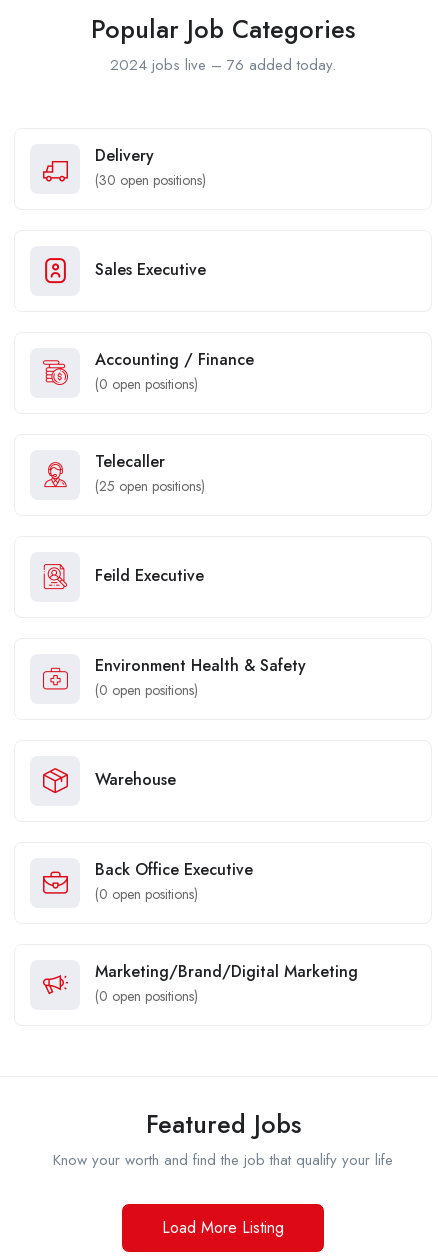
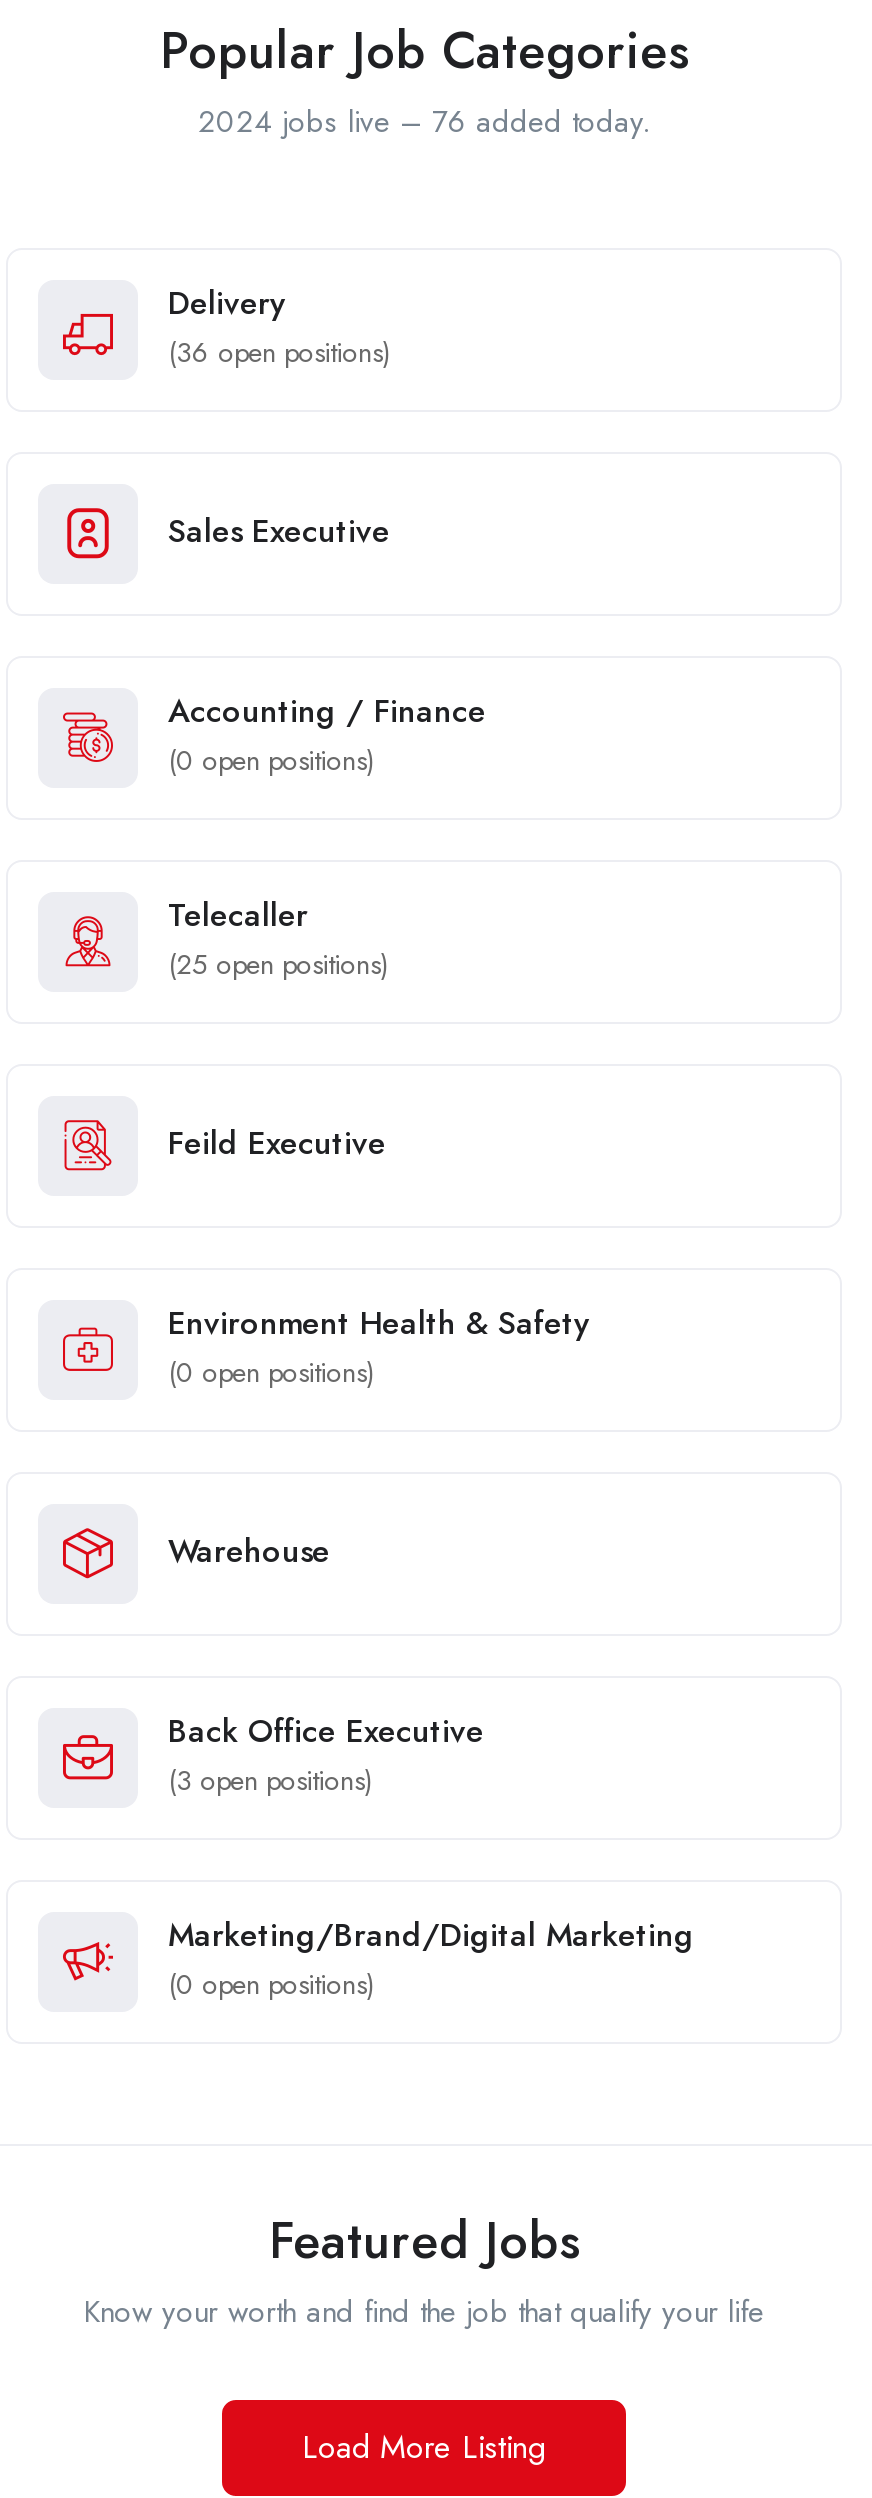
[95,170,206,190] (30 open positions) -> [168,332,390,372] (36 open positions)
[95,884,198,904] (0 open positions) -> [168,1760,372,1800] (3 open positions)

